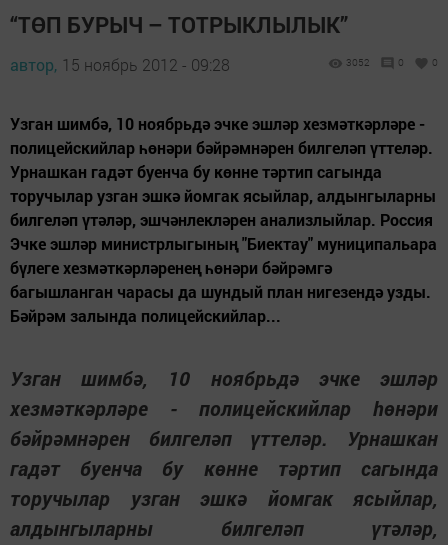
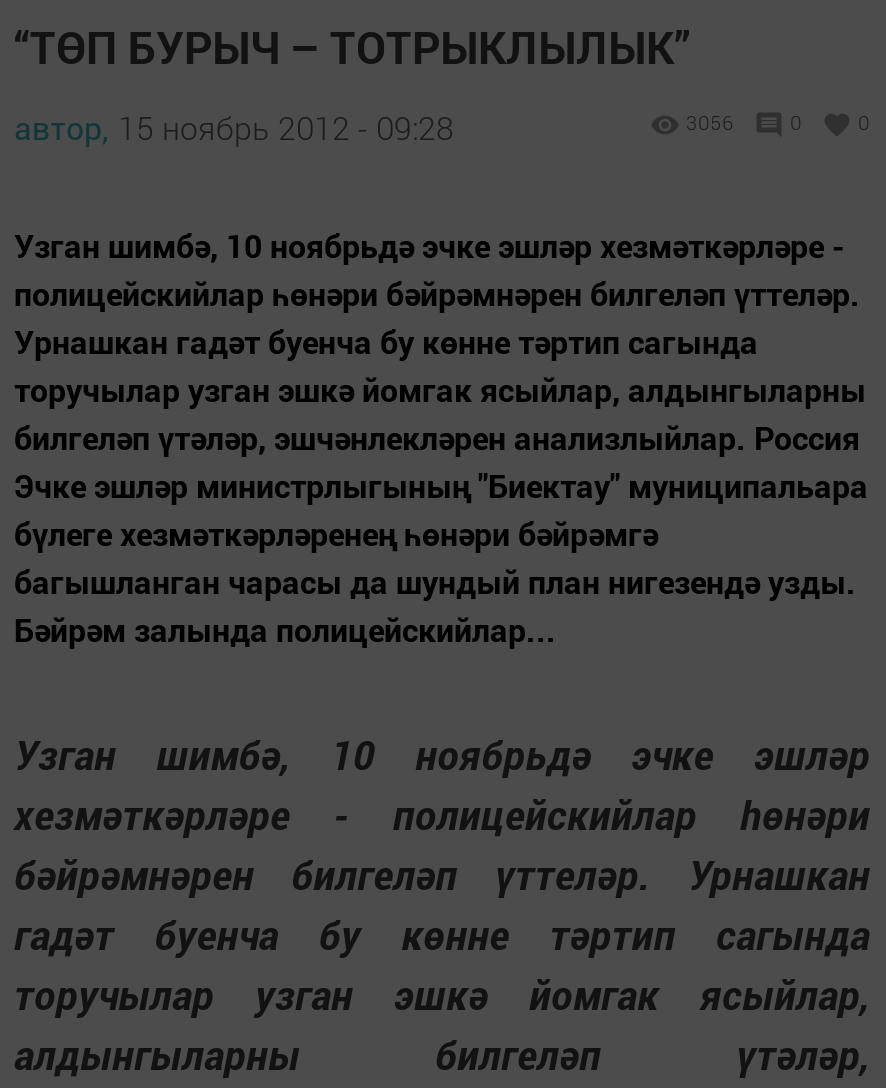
[346,56,370,69] 3052 -> [686,111,734,137] 3056

